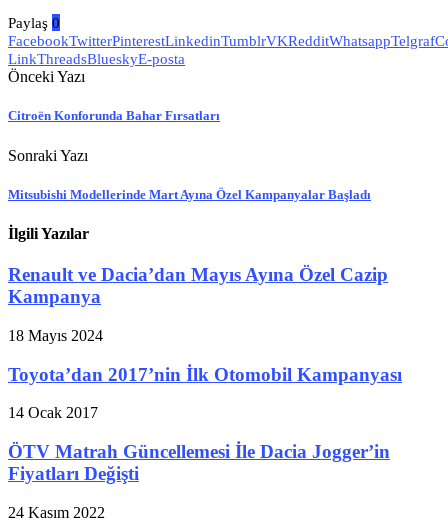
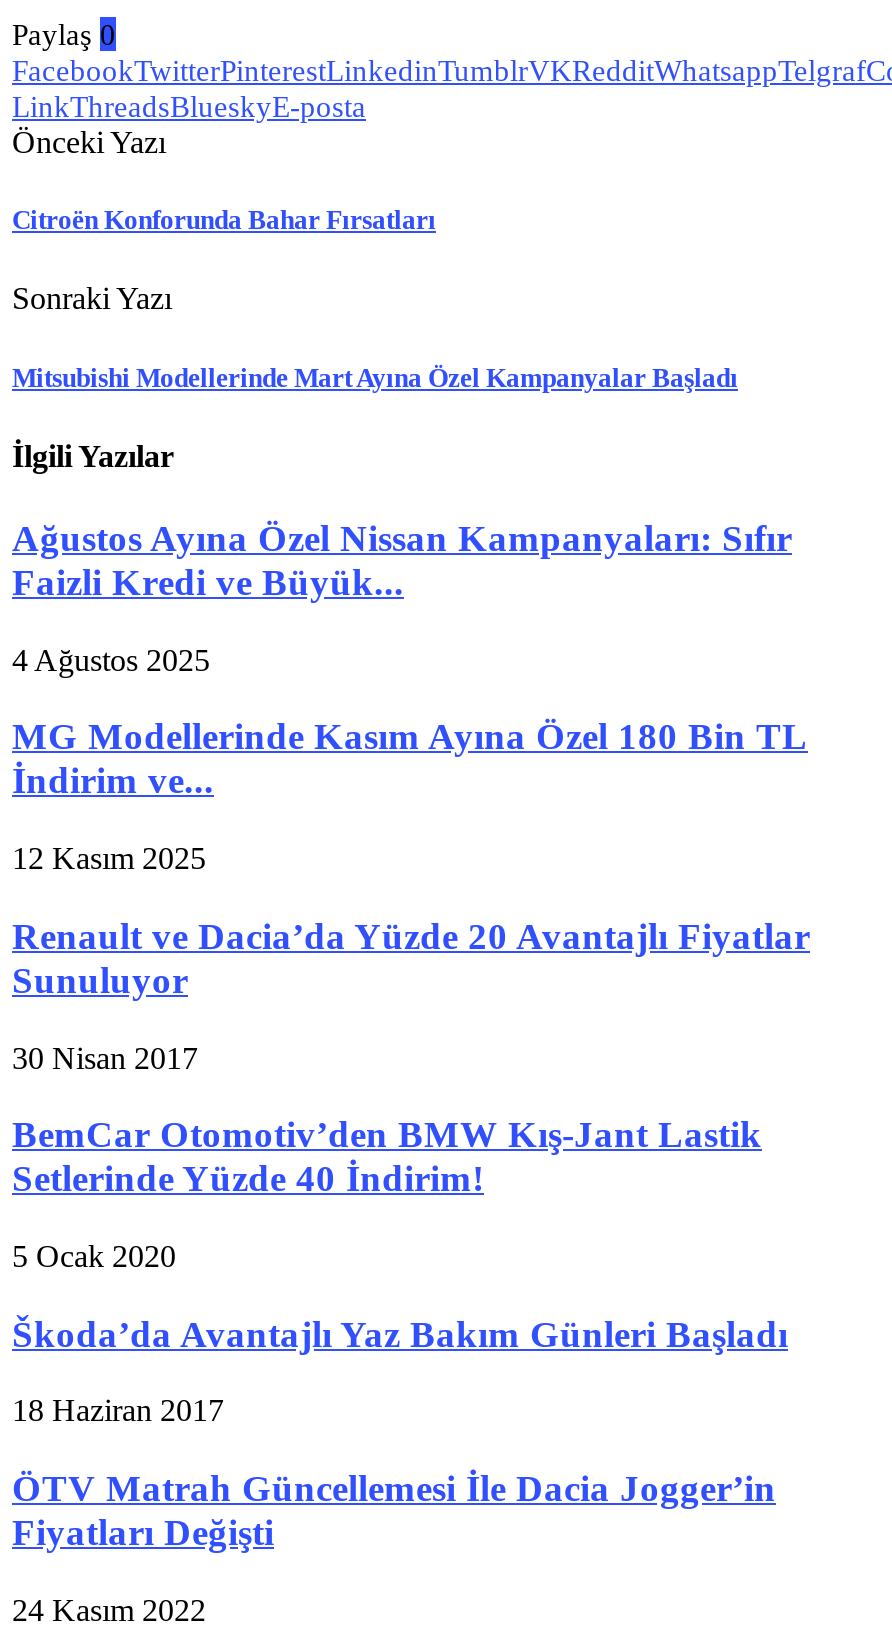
[8,264,402,421] Renault ve Dacia’dan Mayıs Ayına Özel Cazip | Kampanya | 18 Mayıs 2024 | Toyota’dan 2017’nin İlk Otomobil Kampanyası | 14 Ocak 2017 -> [12,517,810,1428] Ağustos Ayına Özel Nissan Kampanyaları: Sıfır | Faizli Kredi ve Büyük... | 4 Ağustos 2025 | MG Modellerinde Kasım Ayına Özel 180 Bin TL | İndirim ve... | 12 Kasım 2025 | Renault ve Dacia’da Yüzde 20 Avantajlı Fiyatlar | Sunuluyor | 30 Nisan 2017 | BemCar Otomotiv’den BMW Kış-Jant Lastik | Setlerinde Yüzde 40 İndirim! | 5 Ocak 2020 | Škoda’da Avantajlı Yaz Bakım Günleri Başladı | 18 Haziran 2017

